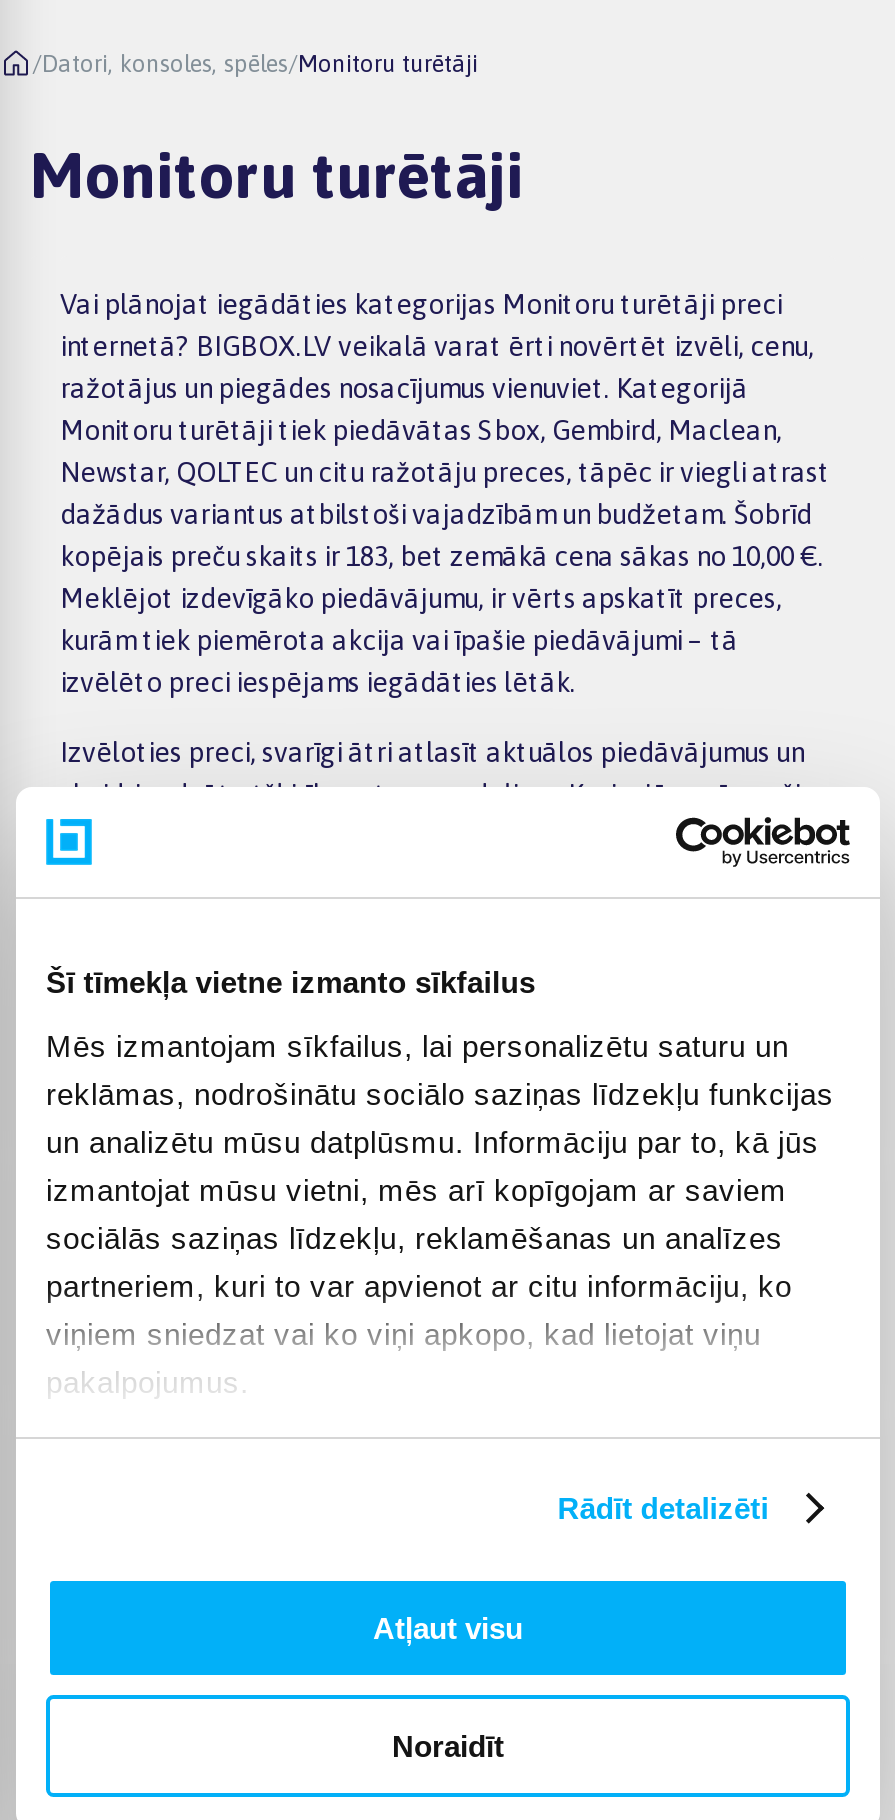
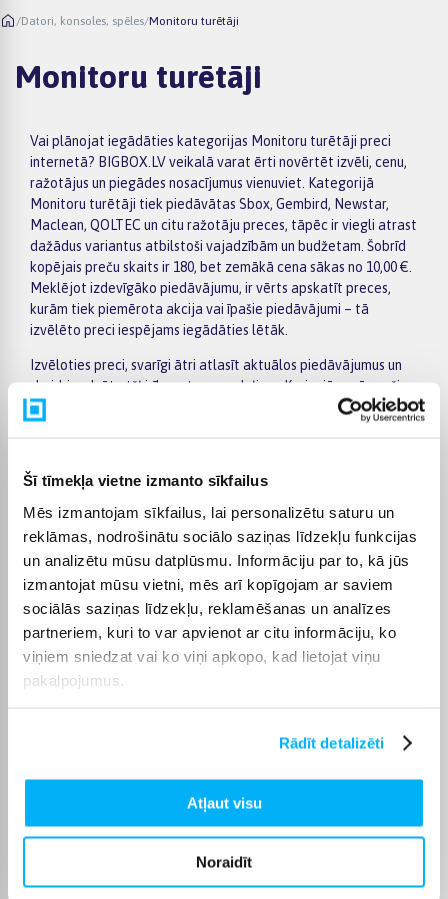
[60,414,782,446] Monitoru turētāji tiek piedāvātas Sbox, Gembird, Maclean, -> [30,196,389,212] Monitoru turētāji tiek piedāvātas Sbox, Gembird, Newstar,
[60,456,830,488] Newstar, QOLTEC un citu ražotāju preces, tāpēc ir viegli atrast -> [30,217,417,233] Maclean, QOLTEC un citu ražotāju preces, tāpēc ir viegli atrast
[60,540,824,572] kopējais preču skaits ir 183, bet zemākā cena sākas no 10,00 €. -> [30,259,412,275] kopējais preču skaits ir 180, bet zemākā cena sākas no 10,00 €.

